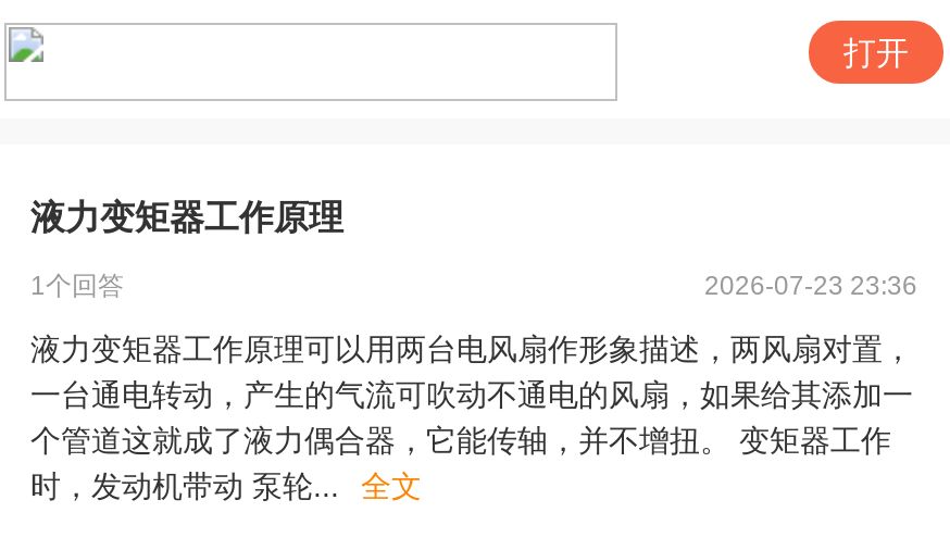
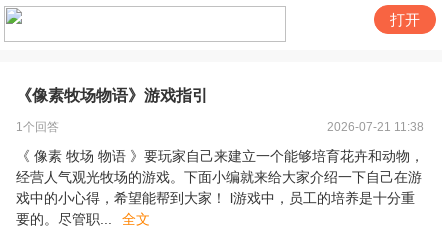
[30,199,343,236] 液力变矩器工作原理 -> [16,87,208,104] 《像素牧场物语》游戏指引
[704,271,917,301] 2026-07-23 23:36 -> [327,120,424,134] 2026-07-21 11:38
[30,332,913,503] 液力变矩器工作原理可以用两台电风扇作形象描述，两风扇对置， | 一台通电转动，产生的气流可吹动不通电的风扇，如果给其添加一 | 个管道这就成了液力偶合器，它能传轴，并不增扭。 变矩器工作 | 时，发动机带动 泵轮... -> [16,148,424,227] 《 像素 牧场 物语 》要玩家自己来建立一个能够培育花卉和动物， | 经营人气观光牧场的游戏。下面小编就来给大家介绍一下自己在游 | 戏中的小心得，希望能帮到大家！ l游戏中，员工的培养是十分重 | 要的。尽管职...

